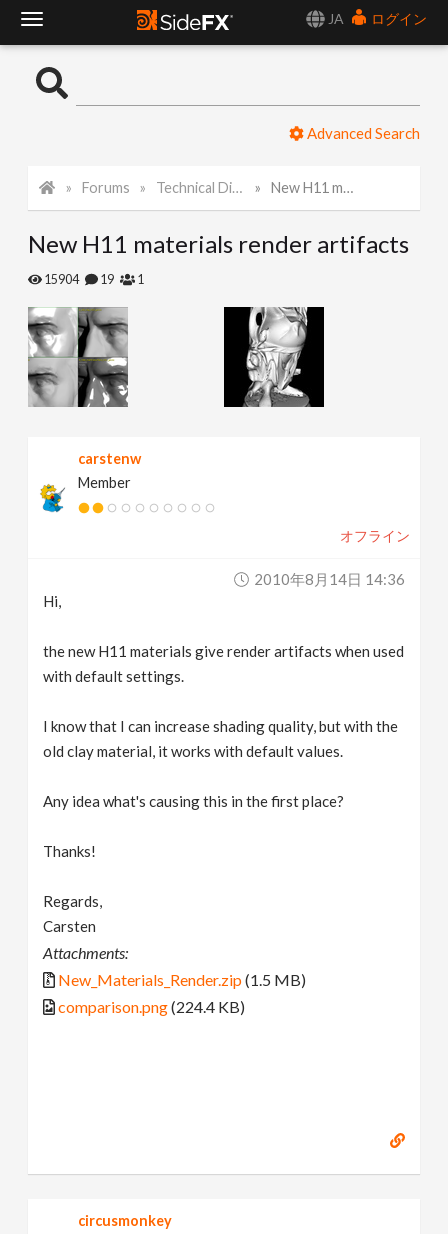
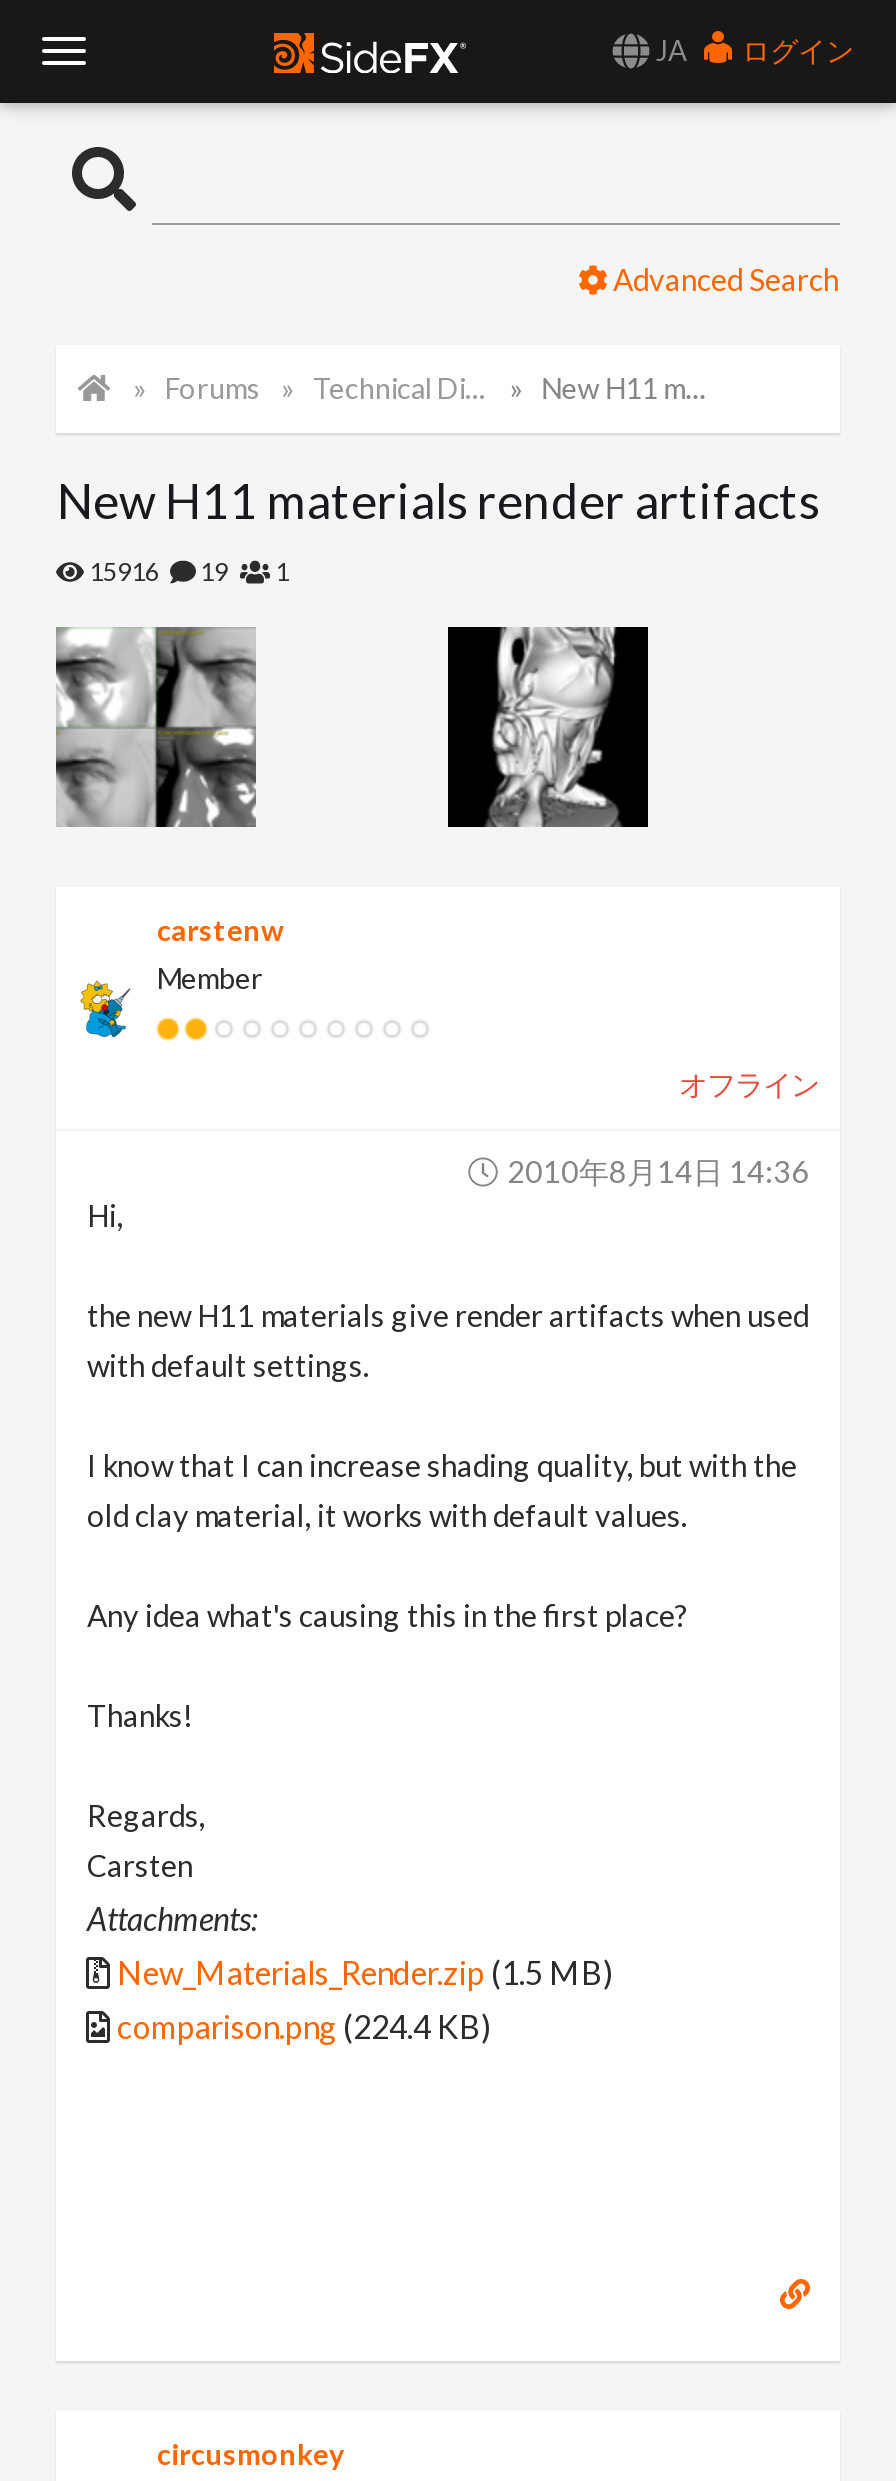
[42,272,144,287] 15904 19 1 -> [85,557,289,587] 15916 19 1

